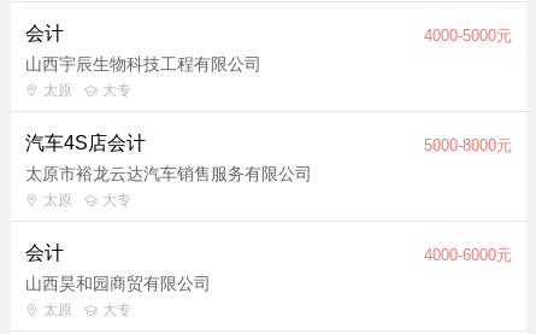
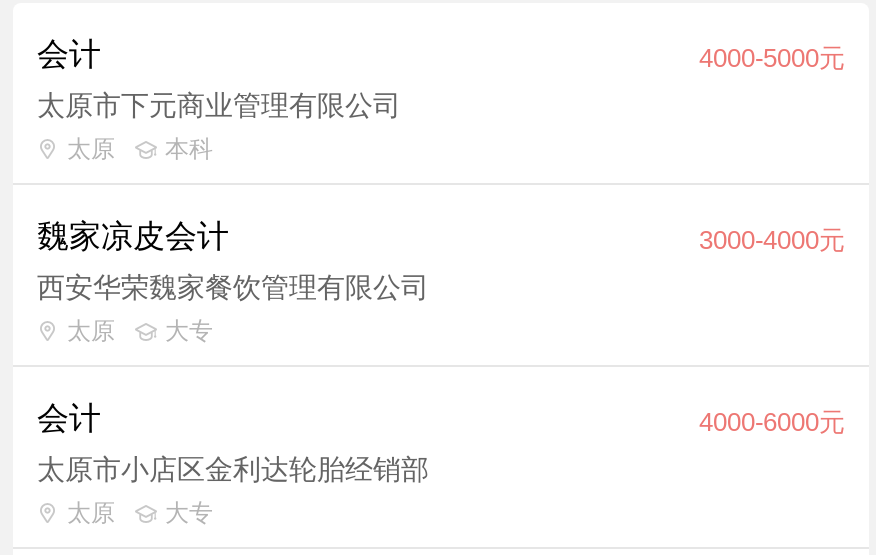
[25,54,261,74] 山西宇辰生物科技工程有限公司 -> [37,89,401,121] 太原市下元商业管理有限公司
[102,82,131,99] 大专 -> [165,135,213,163] 本科
[25,133,512,154] 汽车4S店会计 | 5000-8000元 -> [37,219,845,255] 魏家凉皮会计 | 3000-4000元
[25,164,312,183] 太原市裕龙云达汽车销售服务有限公司 -> [37,271,429,303] 西安华荣魏家餐饮管理有限公司
[25,274,211,293] 山西昊和园商贸有限公司 -> [37,453,429,485] 太原市小店区金利达轮胎经销部

